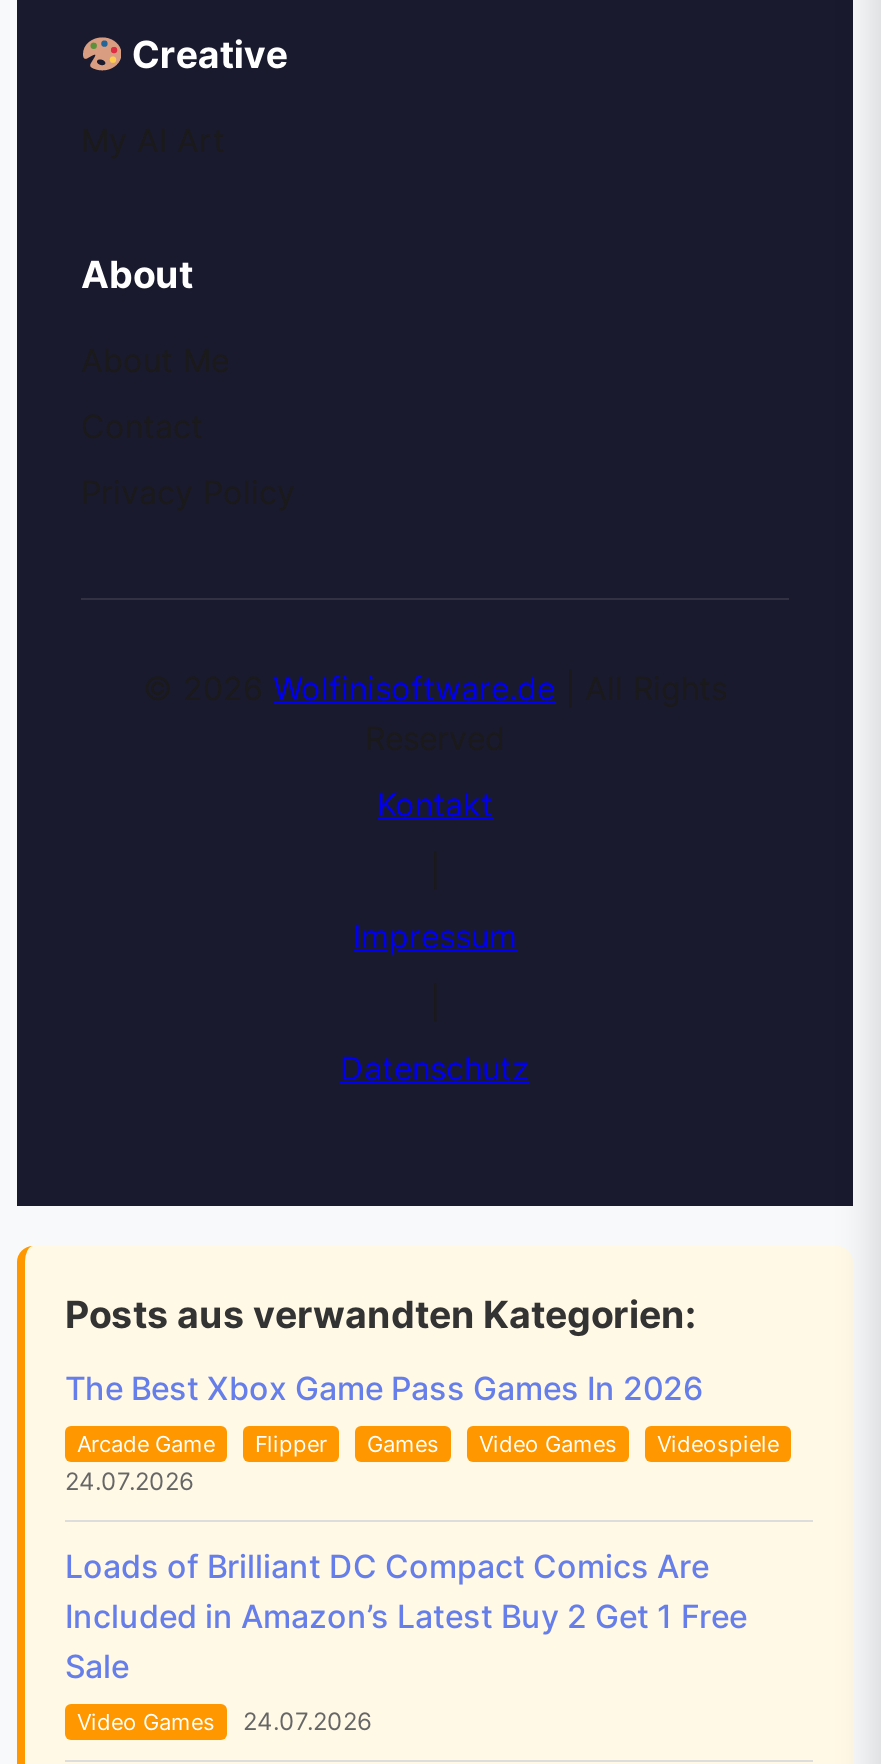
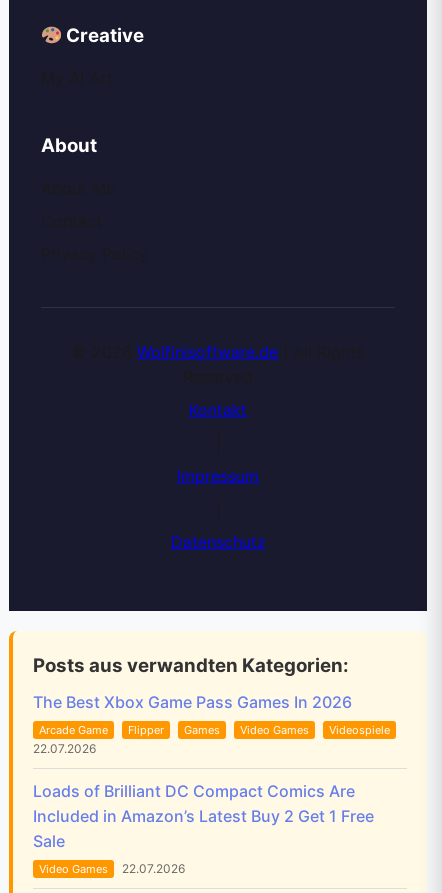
[65,1466,193,1496] 24.07.2026 -> [33,741,96,756] 22.07.2026
[77,1706,371,1736] Video Games 24.07.2026 -> [39,861,185,876] Video Games 22.07.2026

